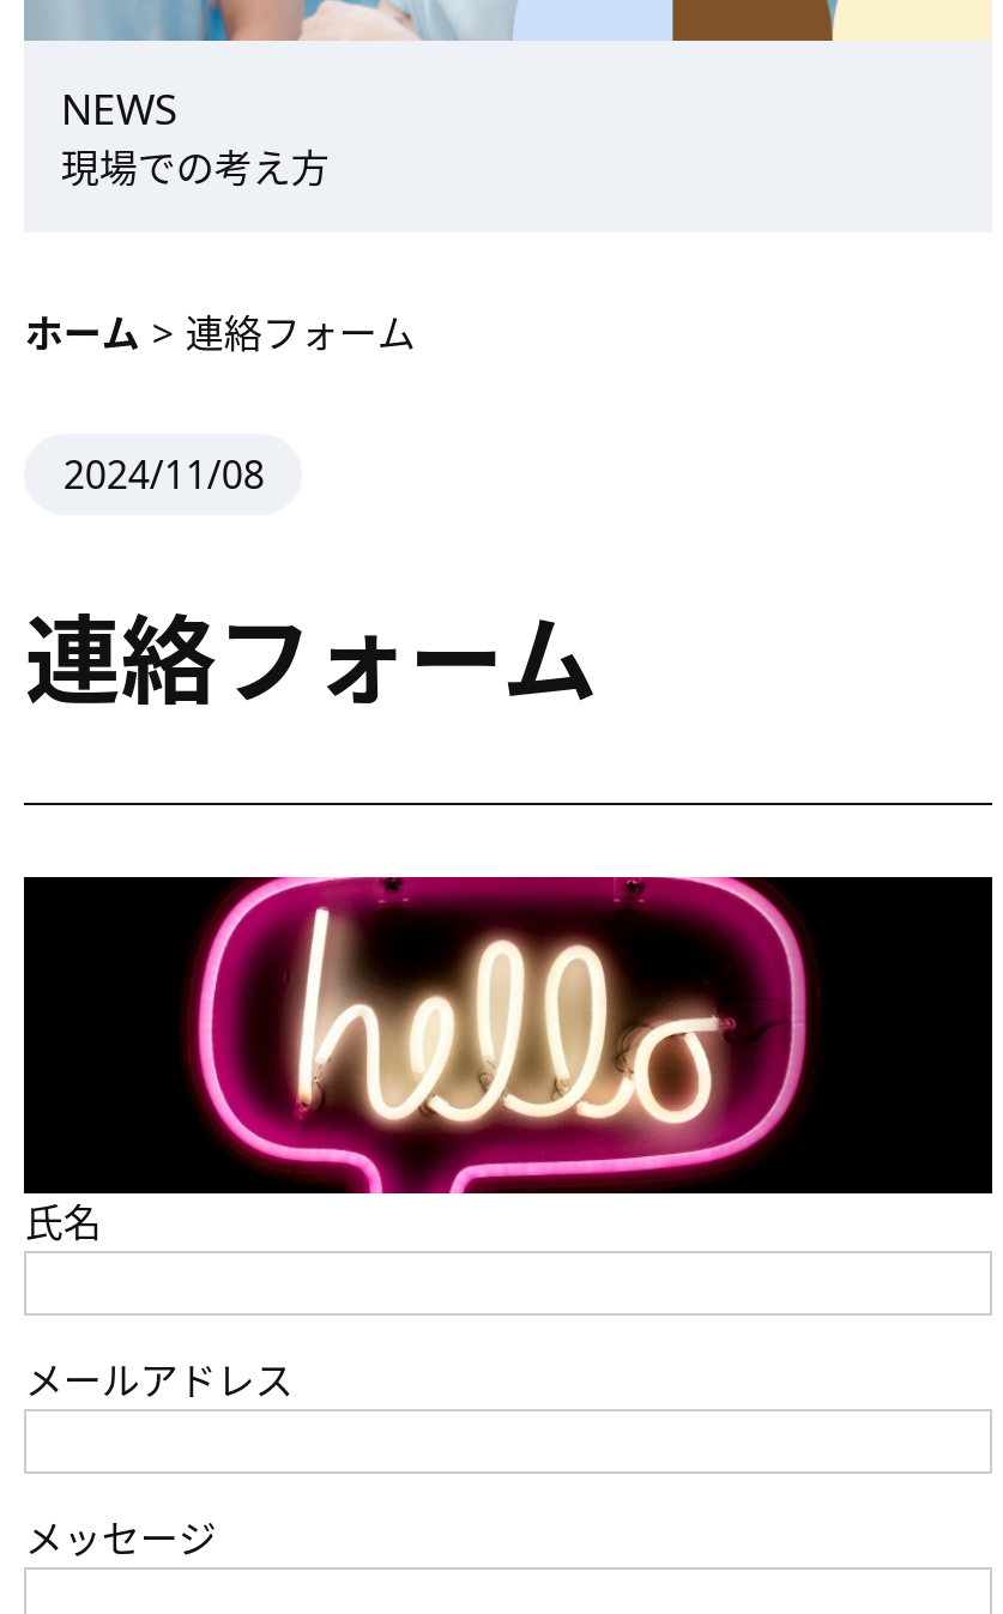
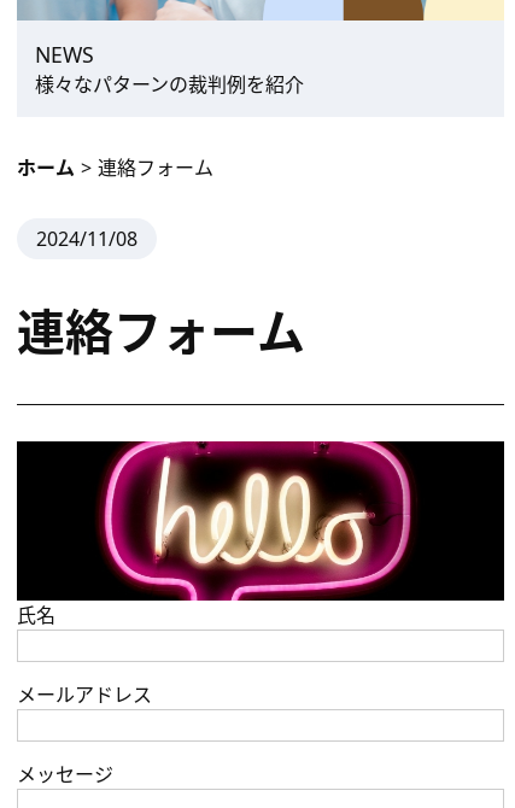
[61,141,329,194] 現場での考え方 -> [35,71,304,98] 様々なパターンの裁判例を紹介

